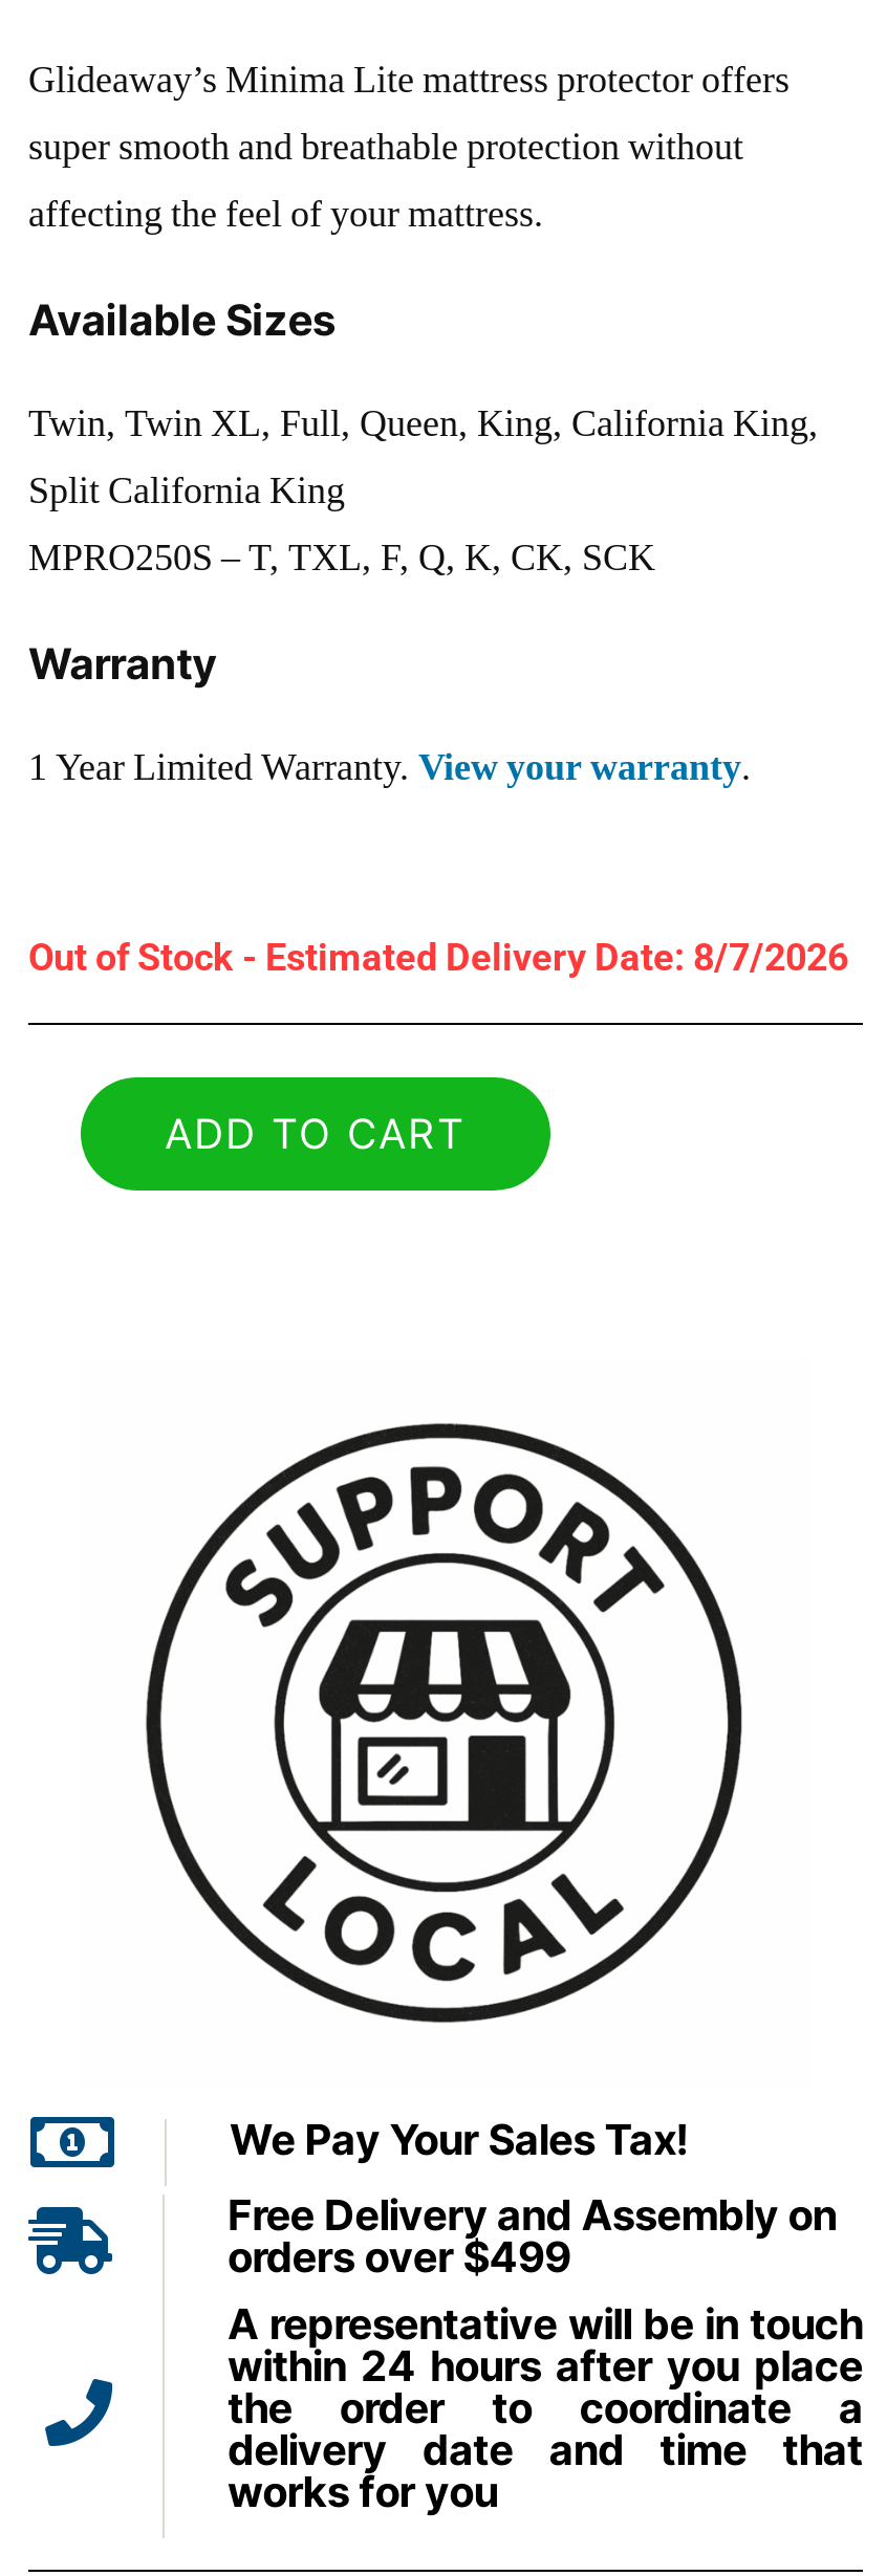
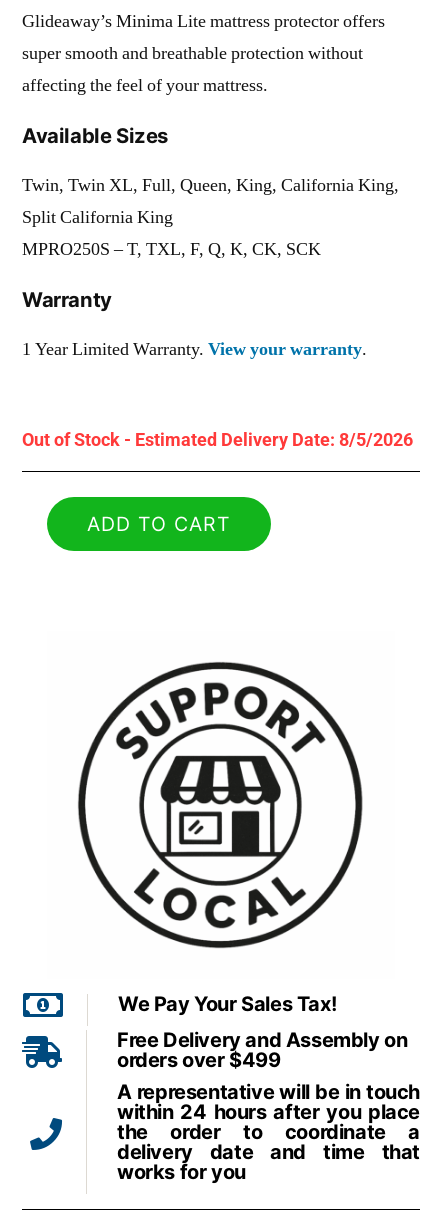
[28,935,848,979] Out of Stock - Estimated Delivery Date: 8/7/2026 -> [22,429,413,450] Out of Stock - Estimated Delivery Date: 8/5/2026

